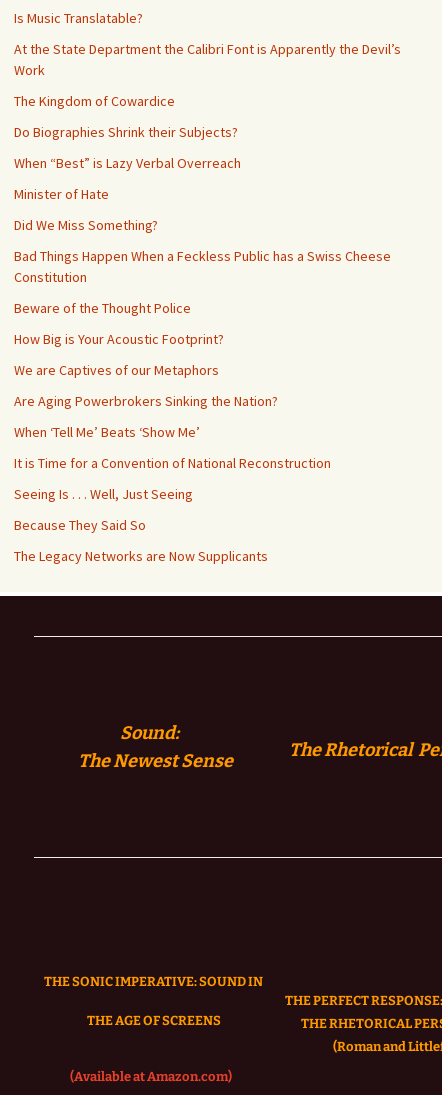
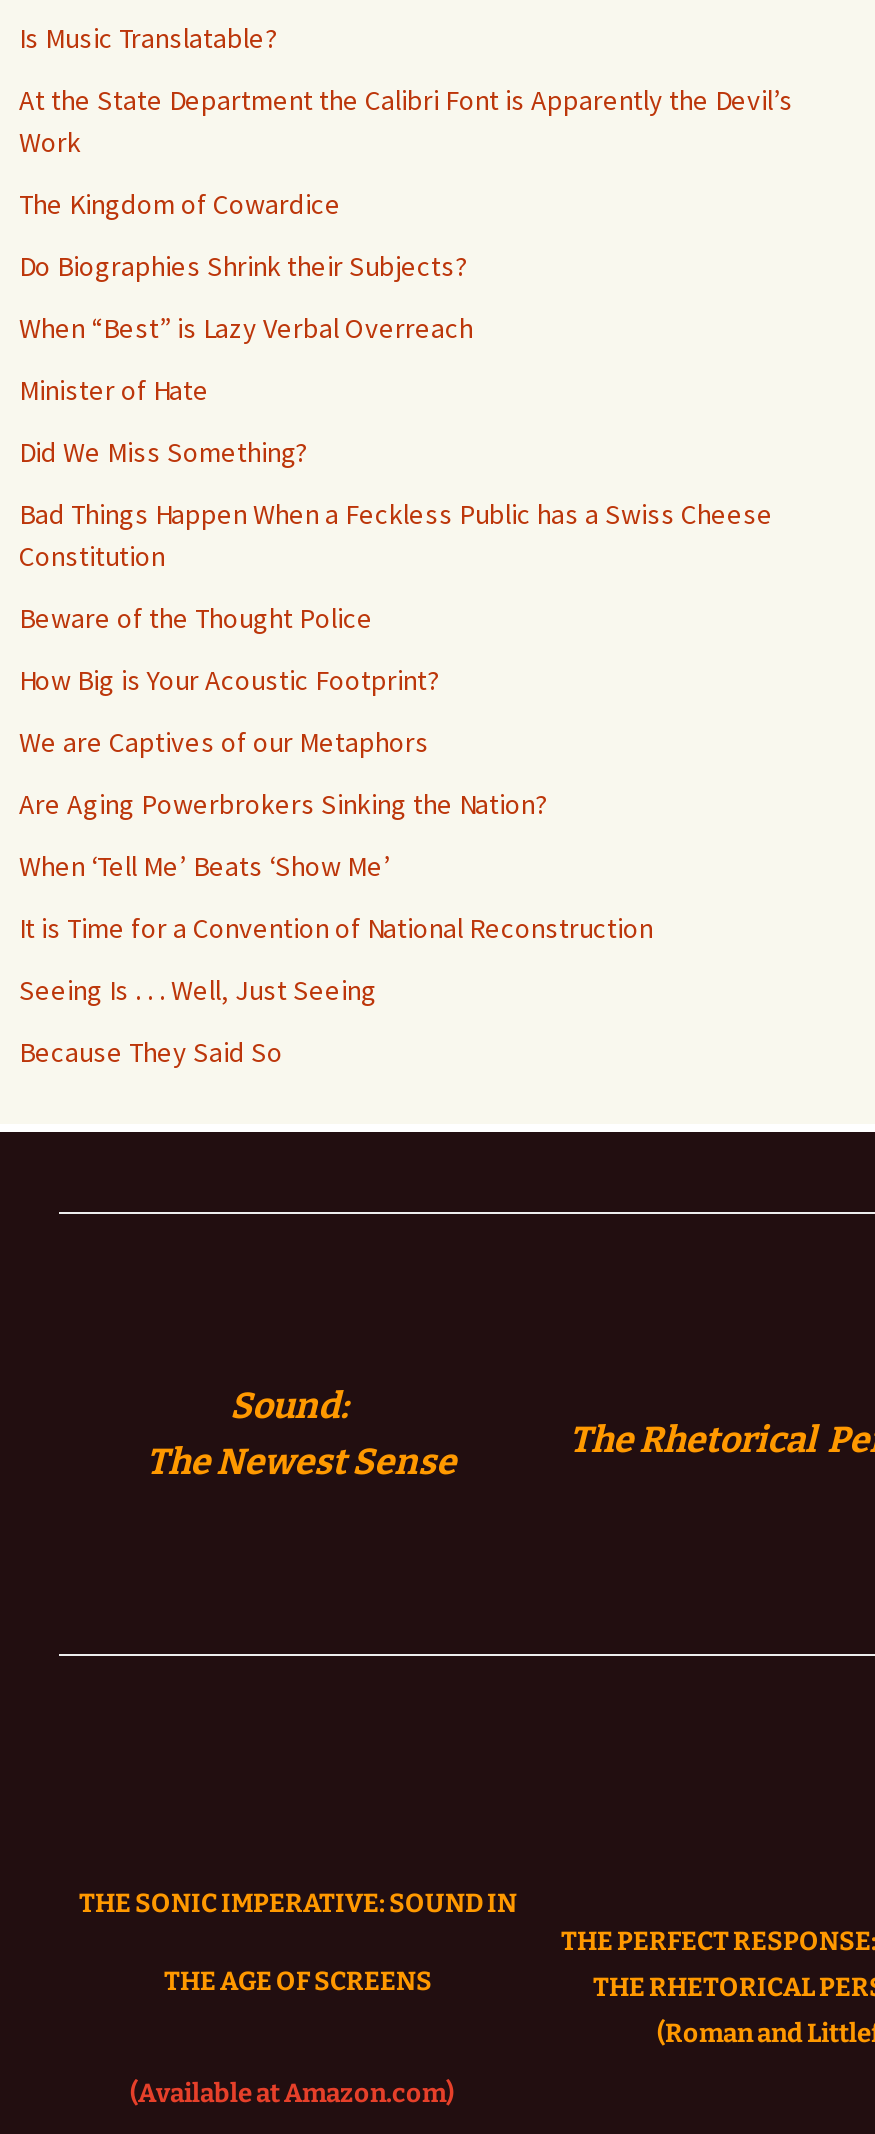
[14,547,268,565] The Legacy Networks are Now Supplicants -> none

